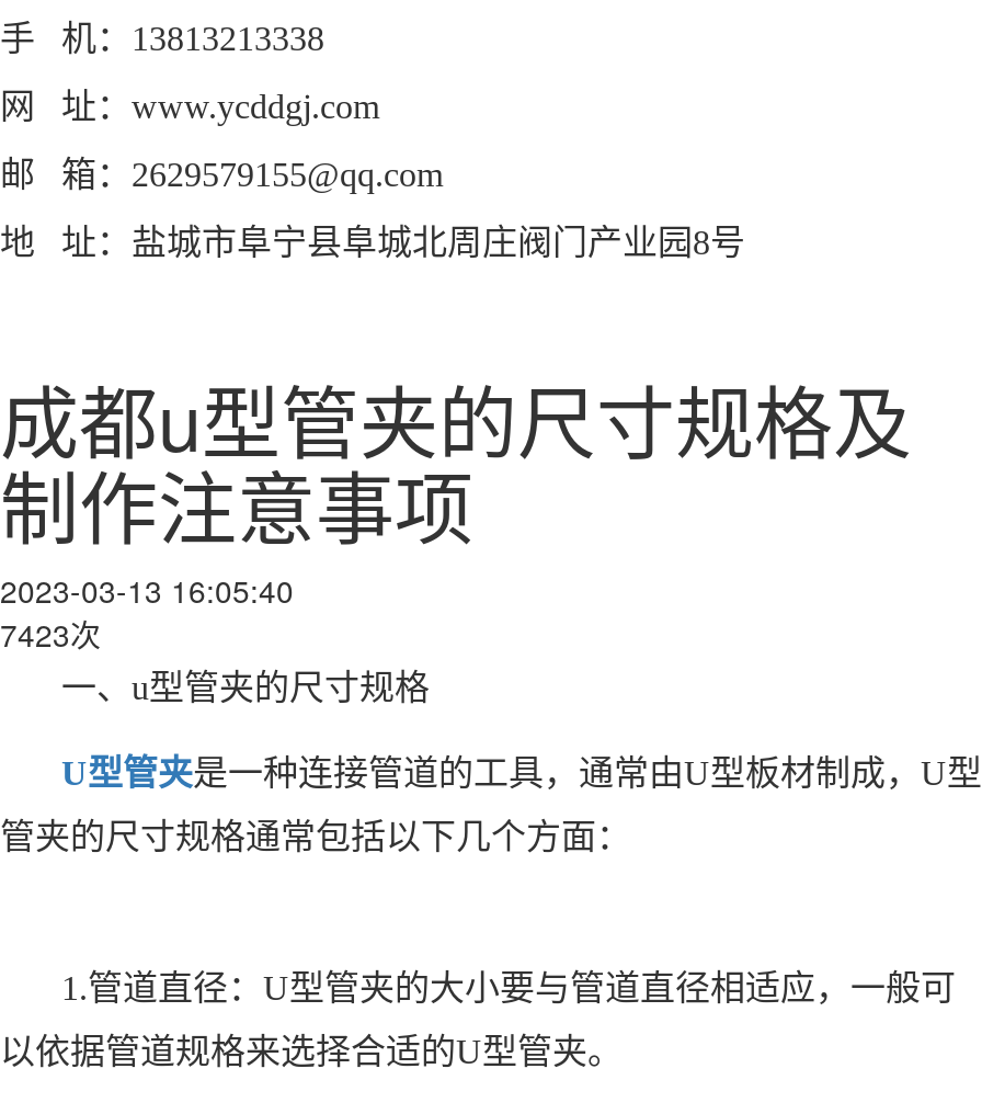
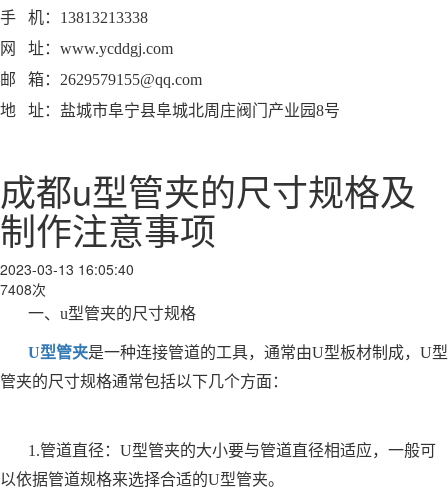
[0,611,101,655] 7423次 -> [0,279,46,299] 7408次

